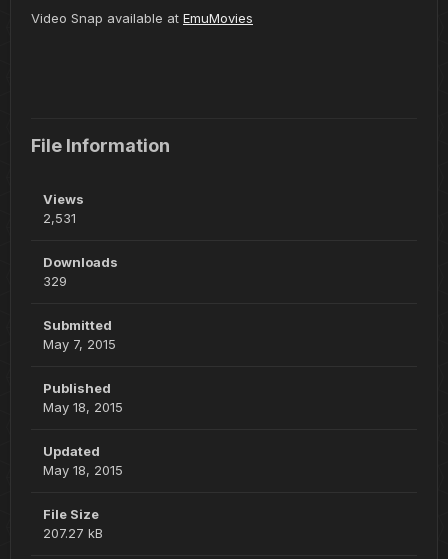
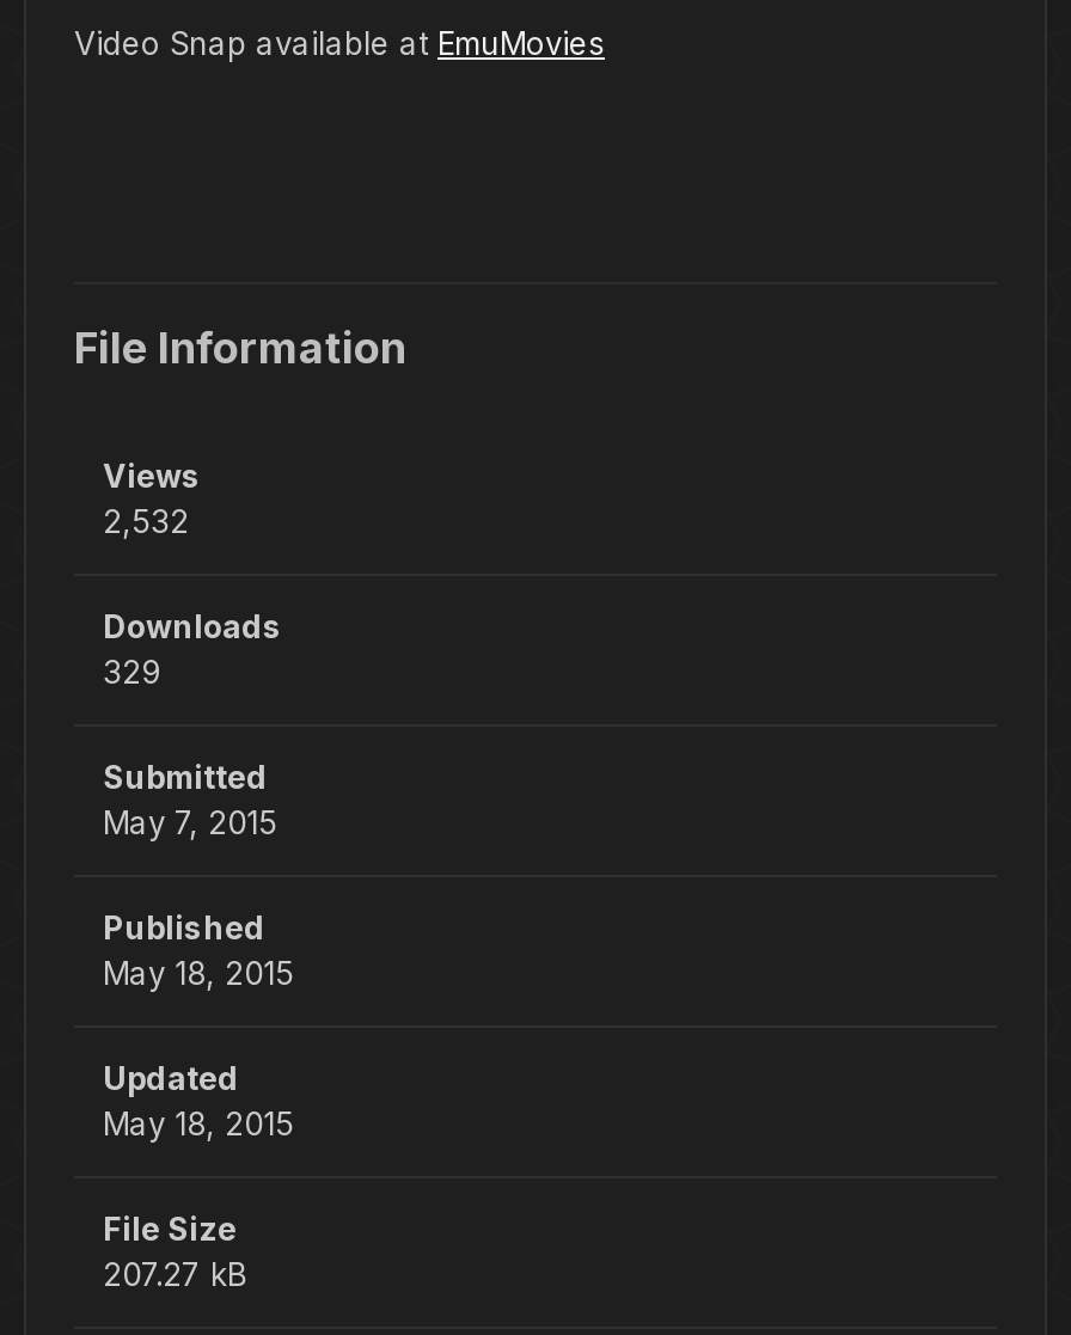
[43,210,76,226] 2,531 -> [103,503,189,541] 2,532

